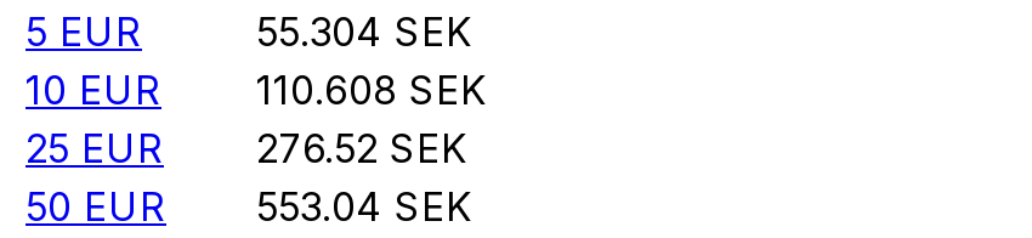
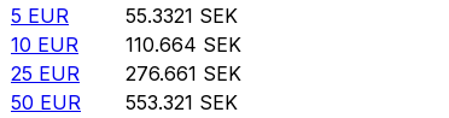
[256,7,472,55] 55.304 SEK -> [126,3,238,27] 55.3321 SEK
[25,65,487,114] 10 EUR 110.608 SEK -> [11,32,241,56] 10 EUR 110.664 SEK
[25,123,467,172] 25 EUR 276.52 SEK -> [11,61,241,85] 25 EUR 276.661 SEK
[25,182,472,230] 50 EUR 553.04 SEK -> [11,90,238,114] 50 EUR 553.321 SEK

